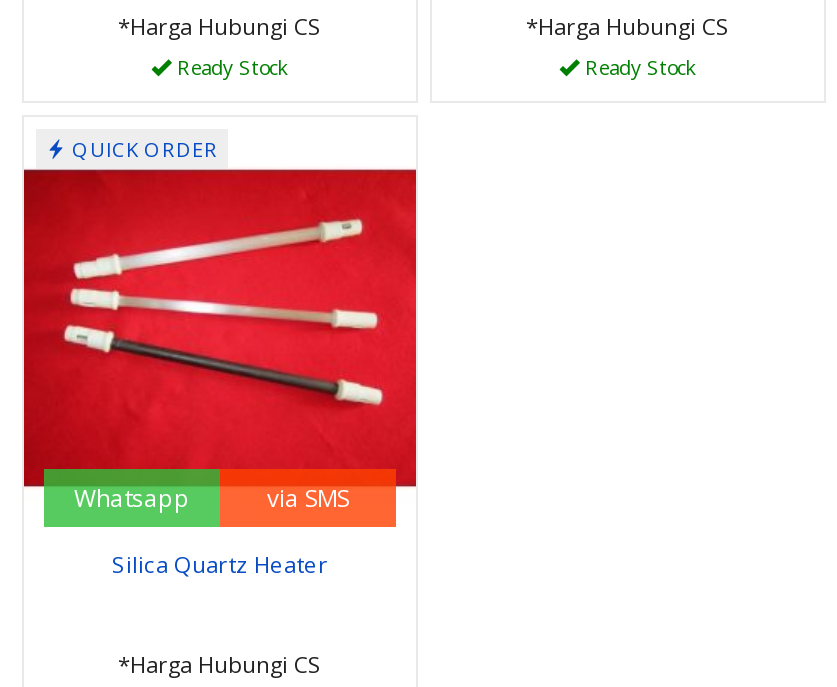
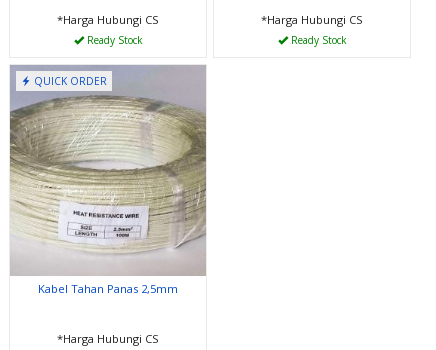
[22,117,418,578] [image] | Whatsapp | via SMS | Silica Quartz Heater -> [9,64,207,296] [image] | Kabel Tahan Panas 2,5mm

